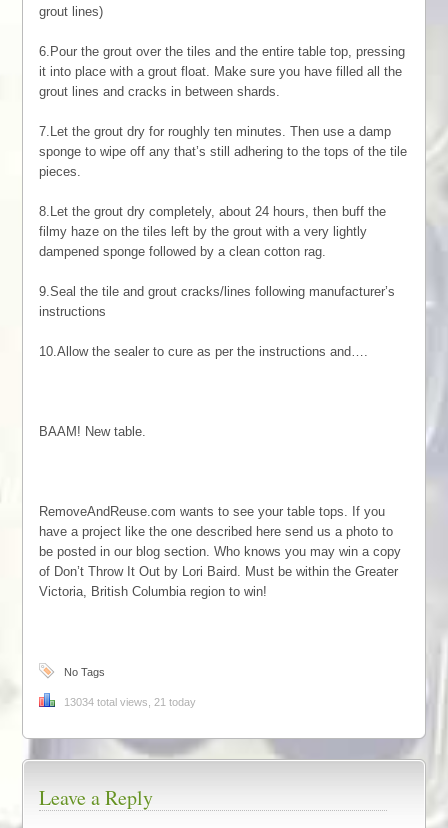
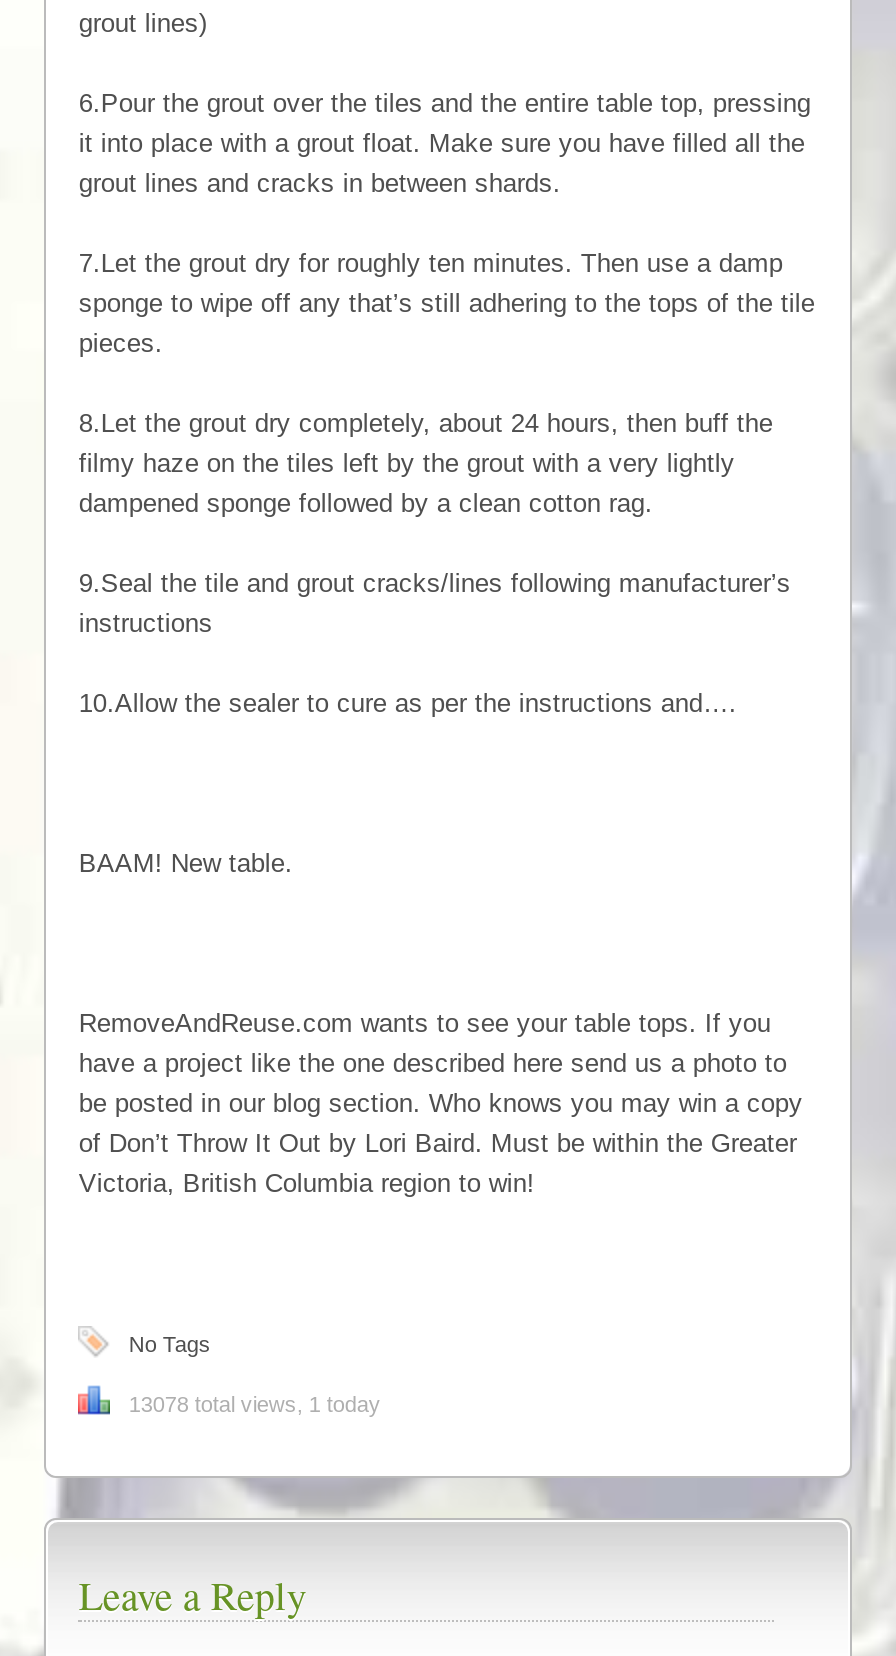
[64,696,196,708] 13034 total views, 21 today -> [129,1393,381,1417] 13078 total views, 1 today

